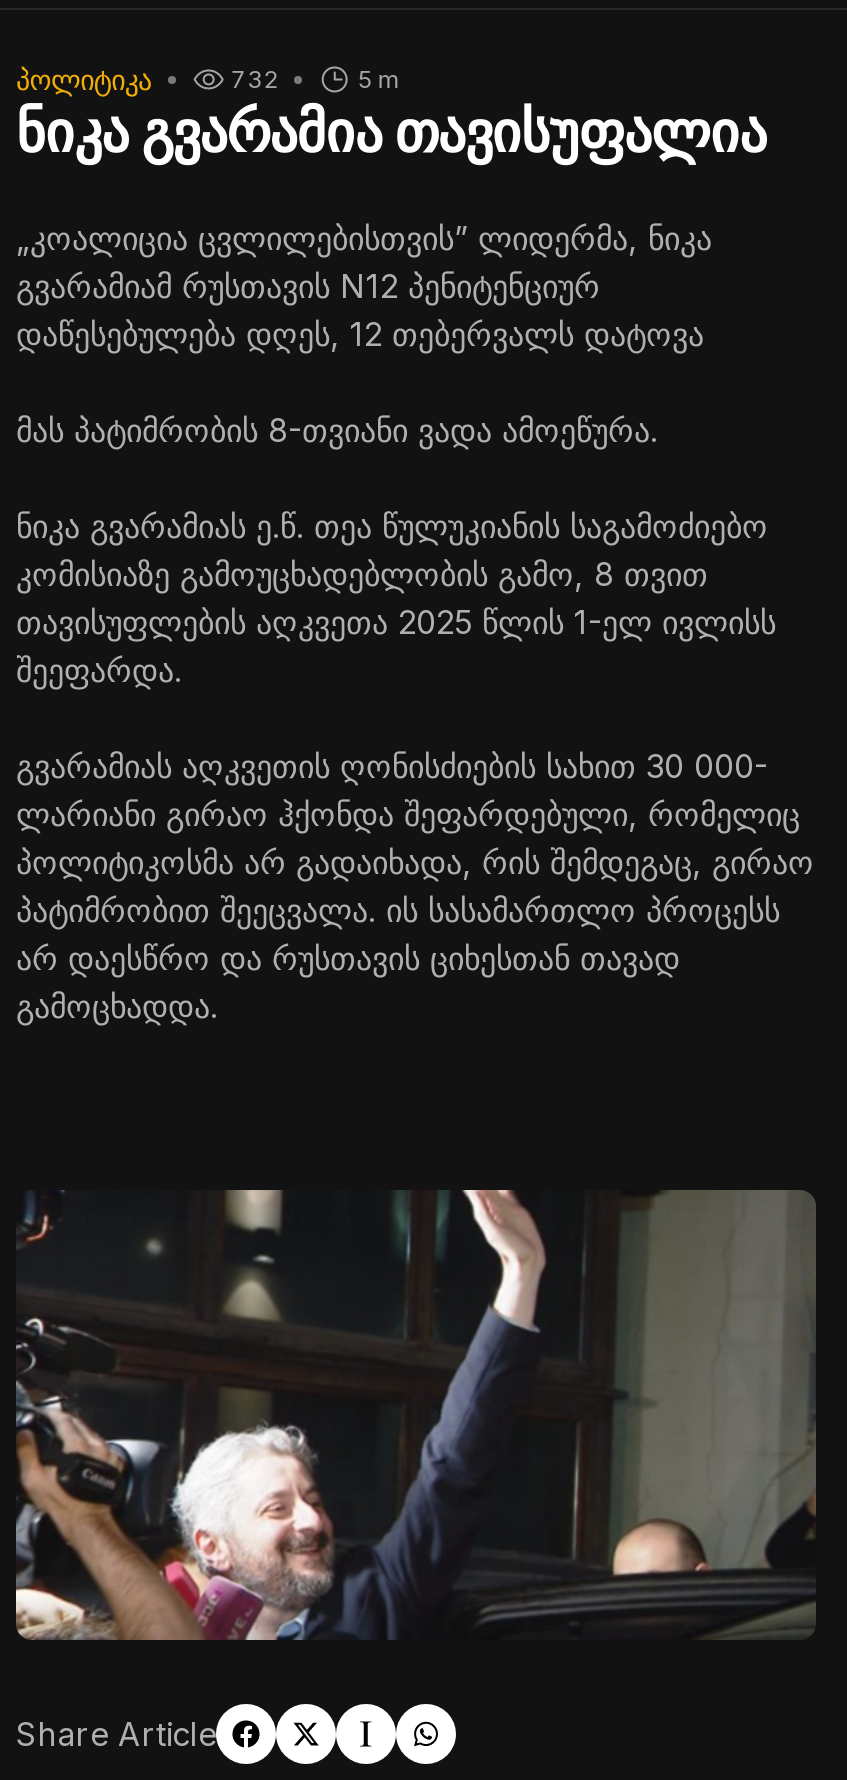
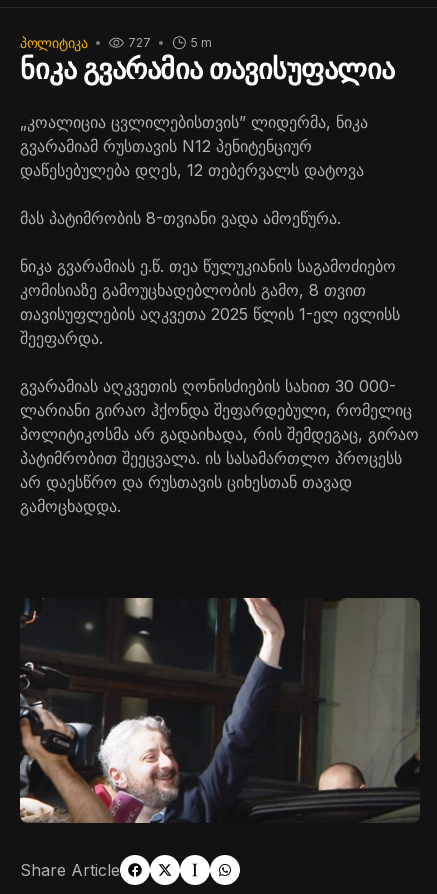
[232,63,278,93] 732 -> [128,34,151,49] 727

